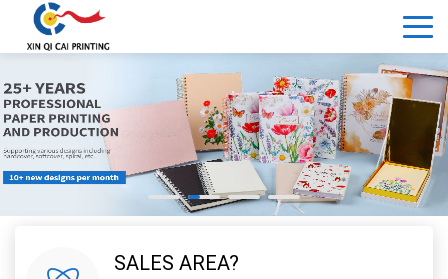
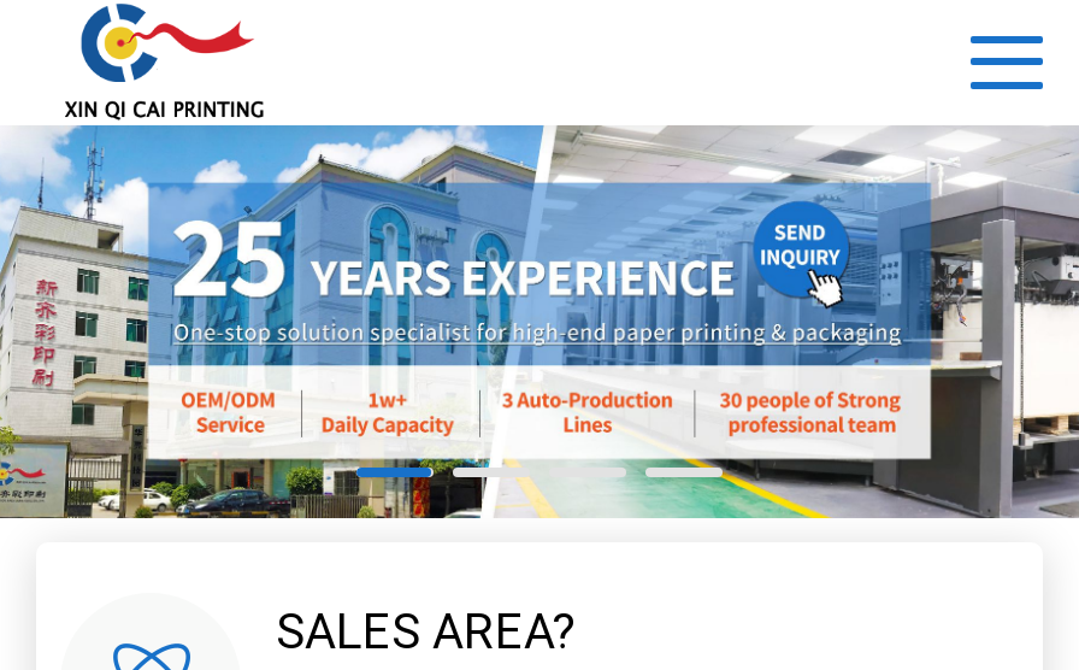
[3,53,445,216] [image] -> [7,123,1072,521] [image]

